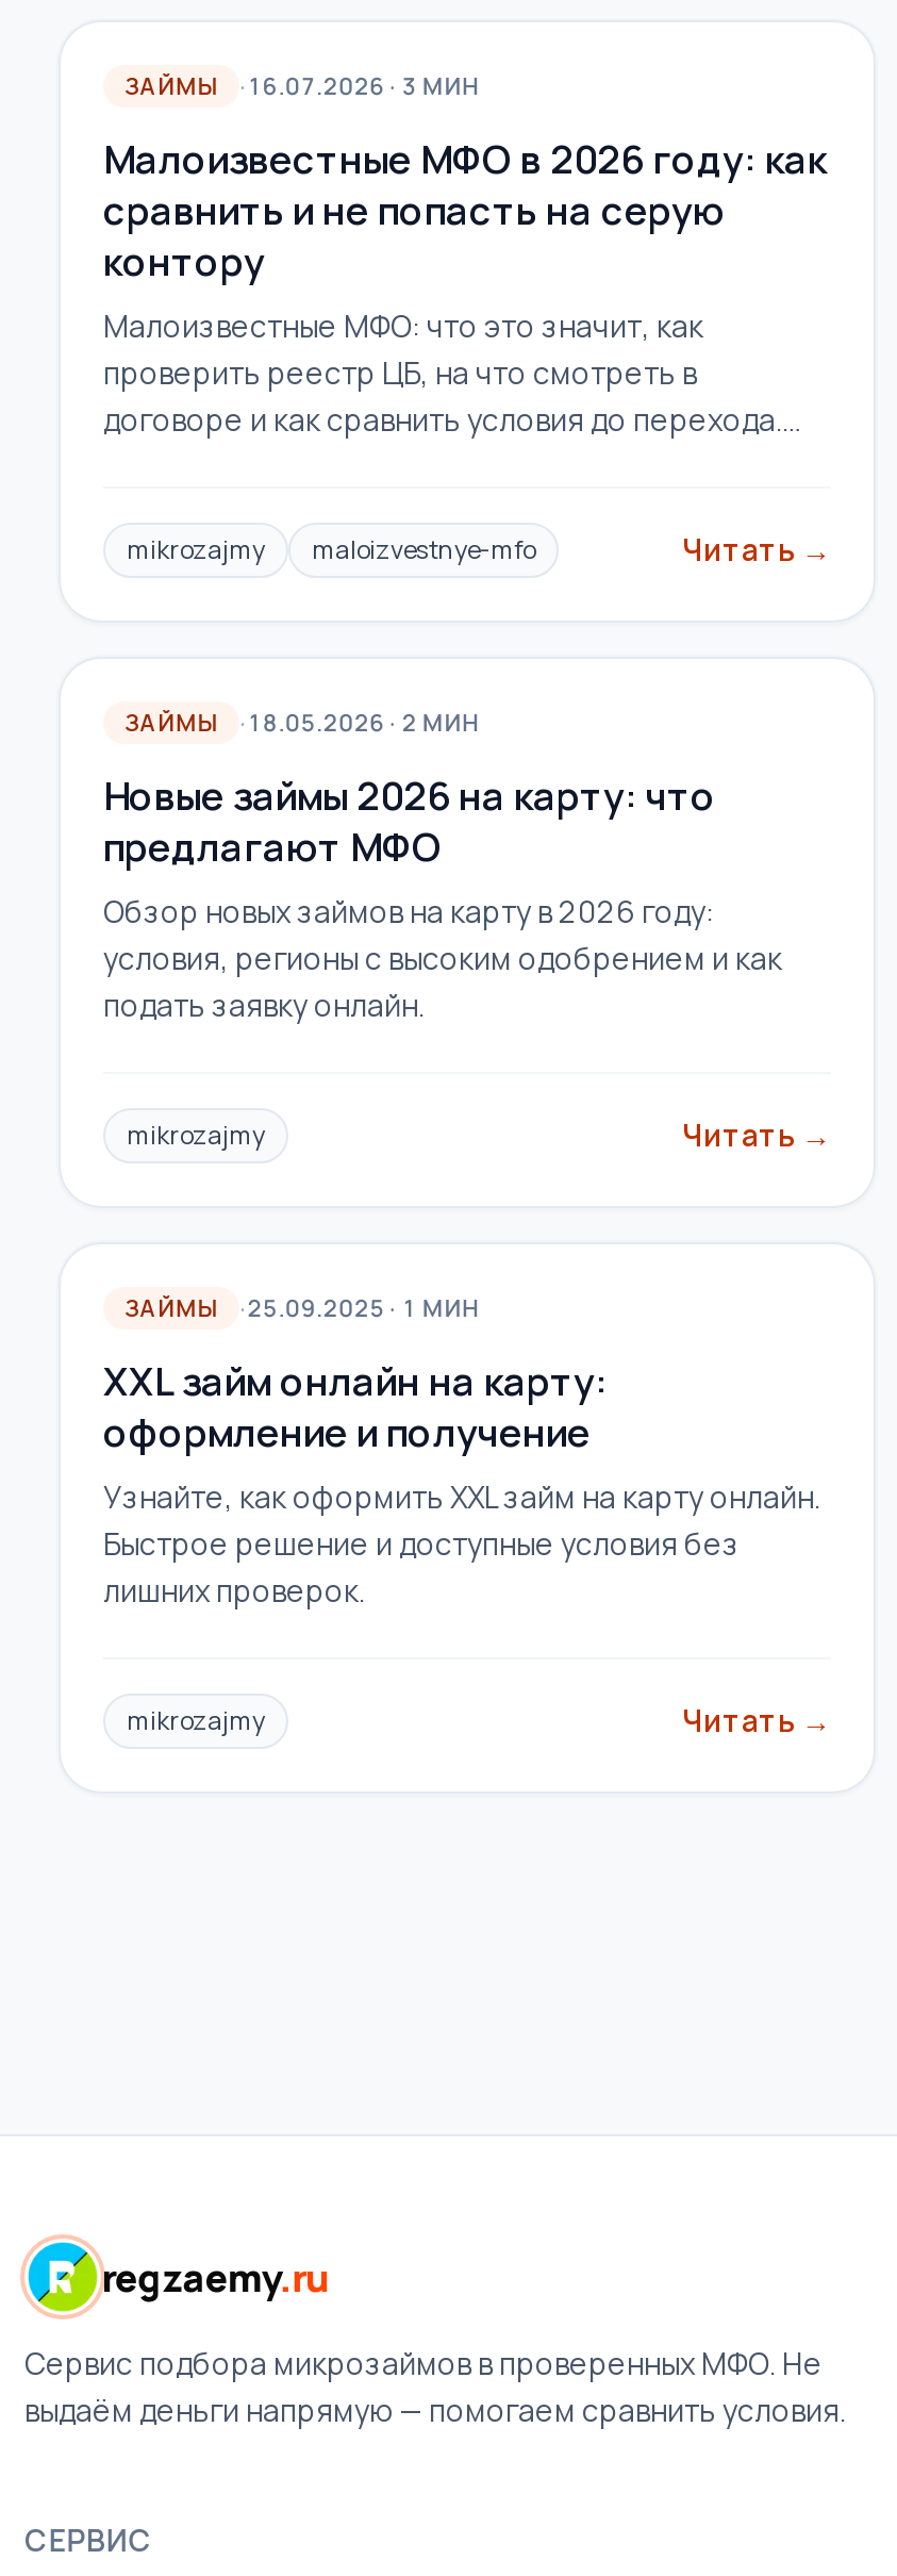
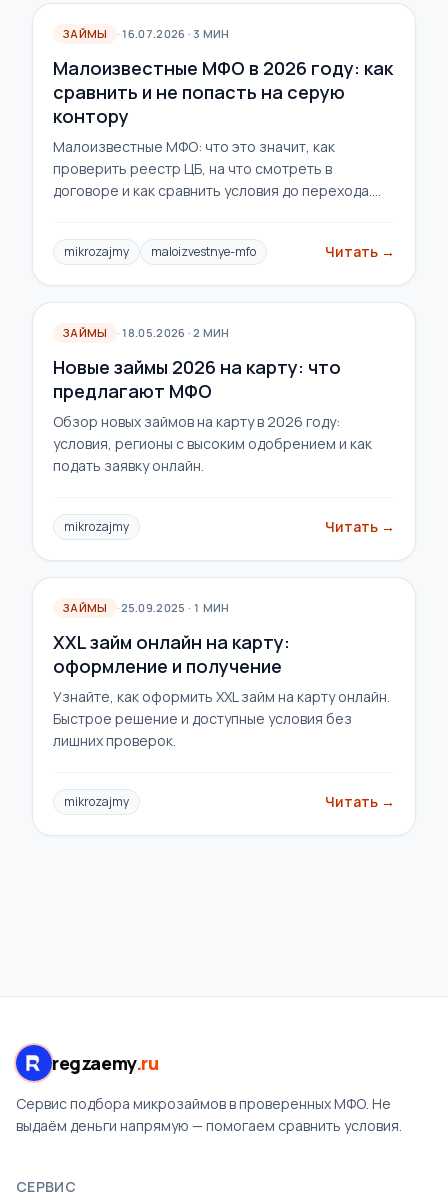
[24,2239,95,2315] [image] -> [15,1044,49,1082] [image]

